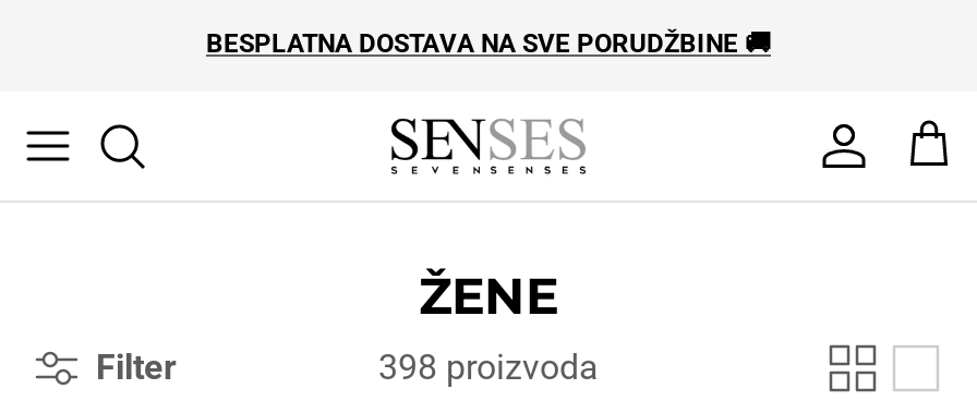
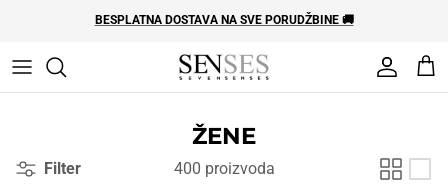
[378,347,599,388] 398 proizvoda -> [173,159,274,178] 400 proizvoda

